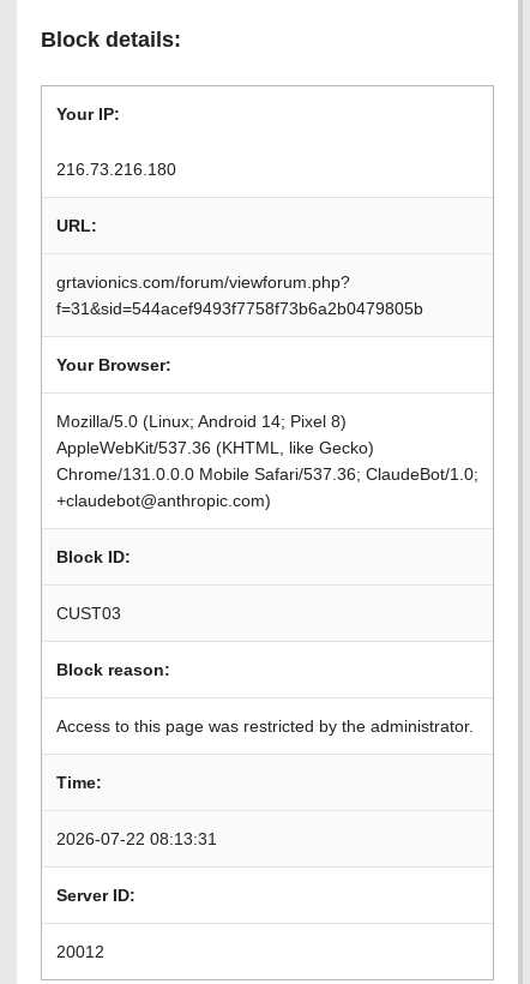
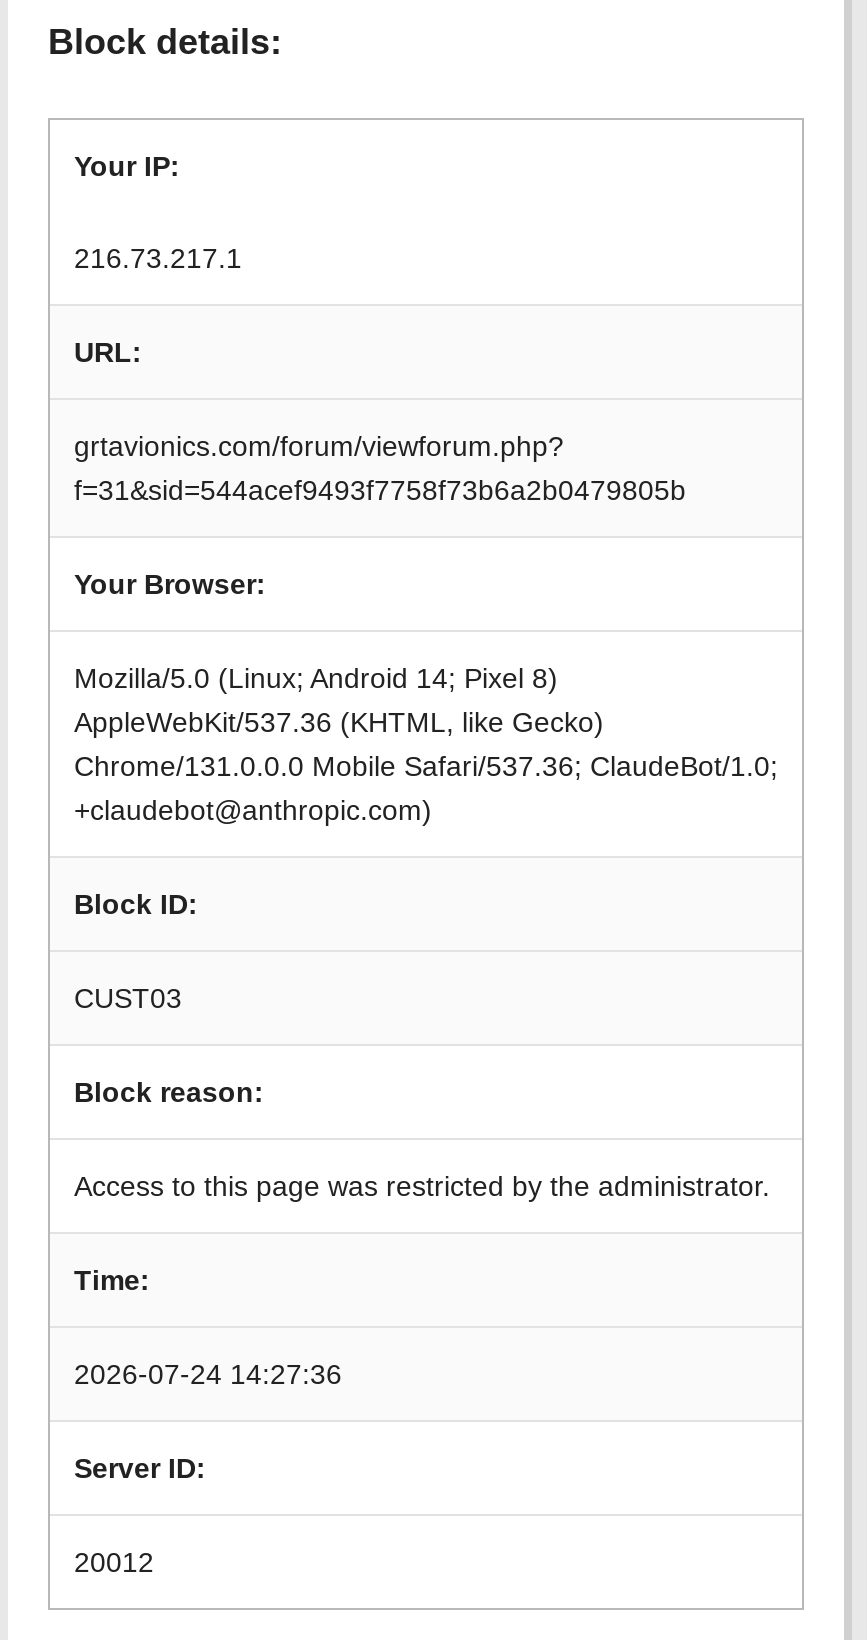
[56,160,176,179] 216.73.216.180 -> [74,242,242,274] 216.73.217.1
[56,829,217,848] 2026-07-22 08:13:31 -> [74,1358,342,1390] 2026-07-24 14:27:36

